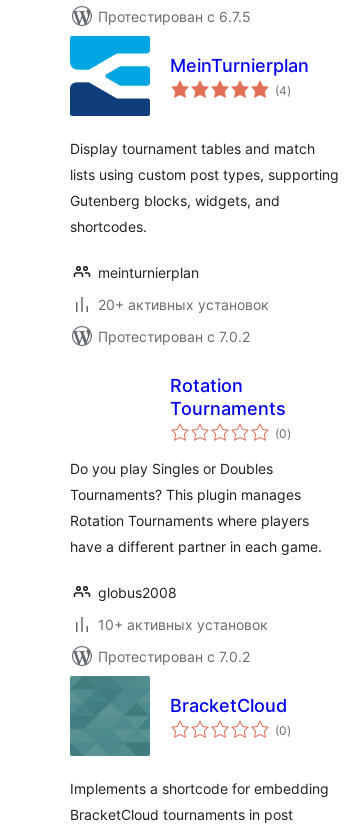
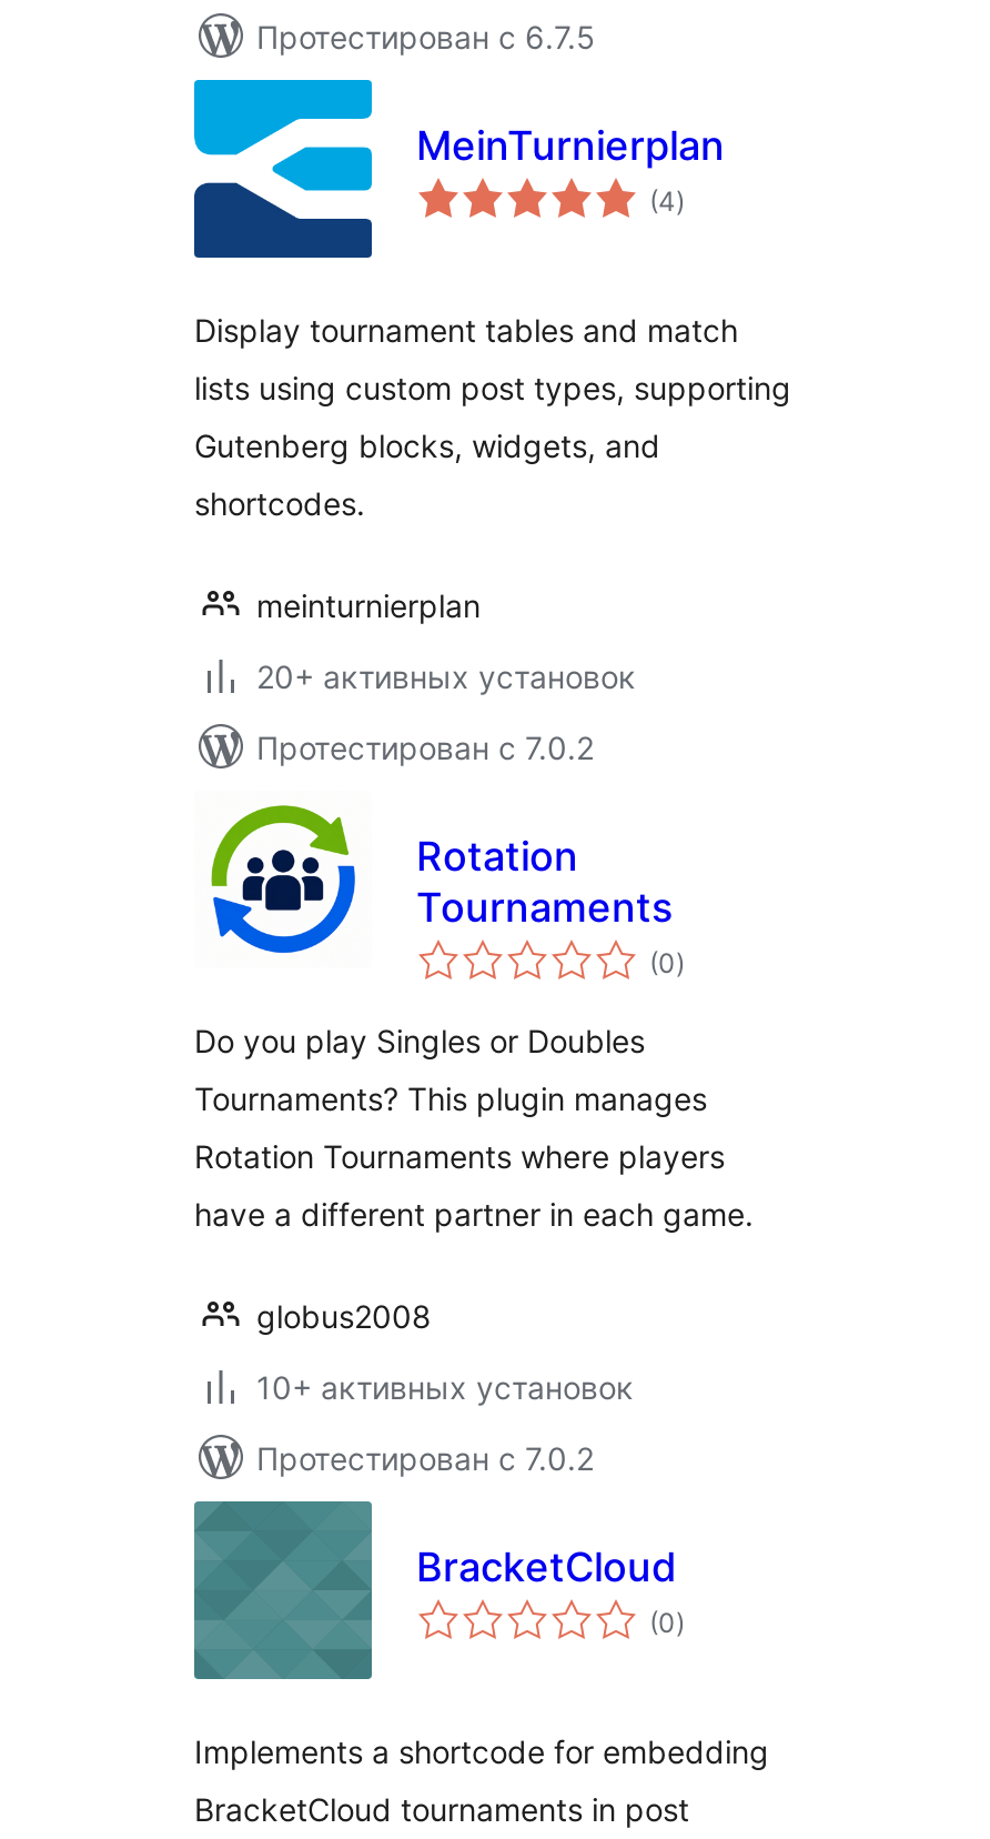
none -> [208,802,358,955] [image]

